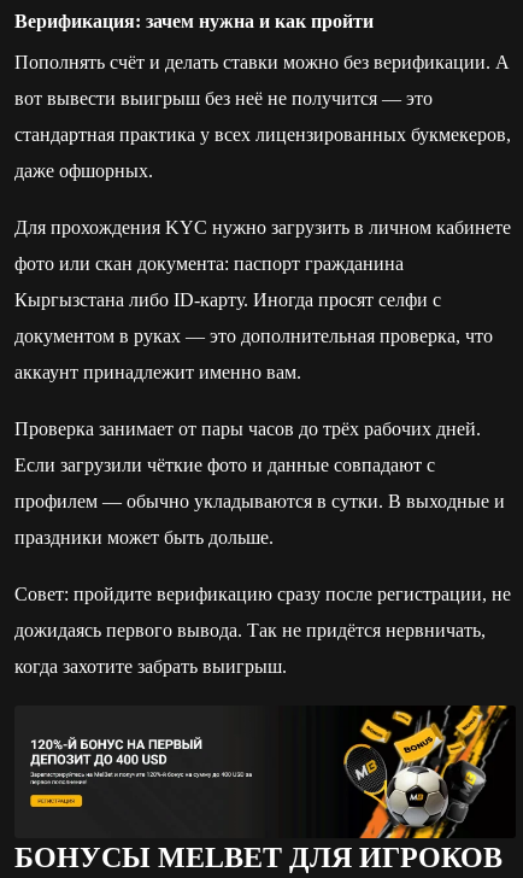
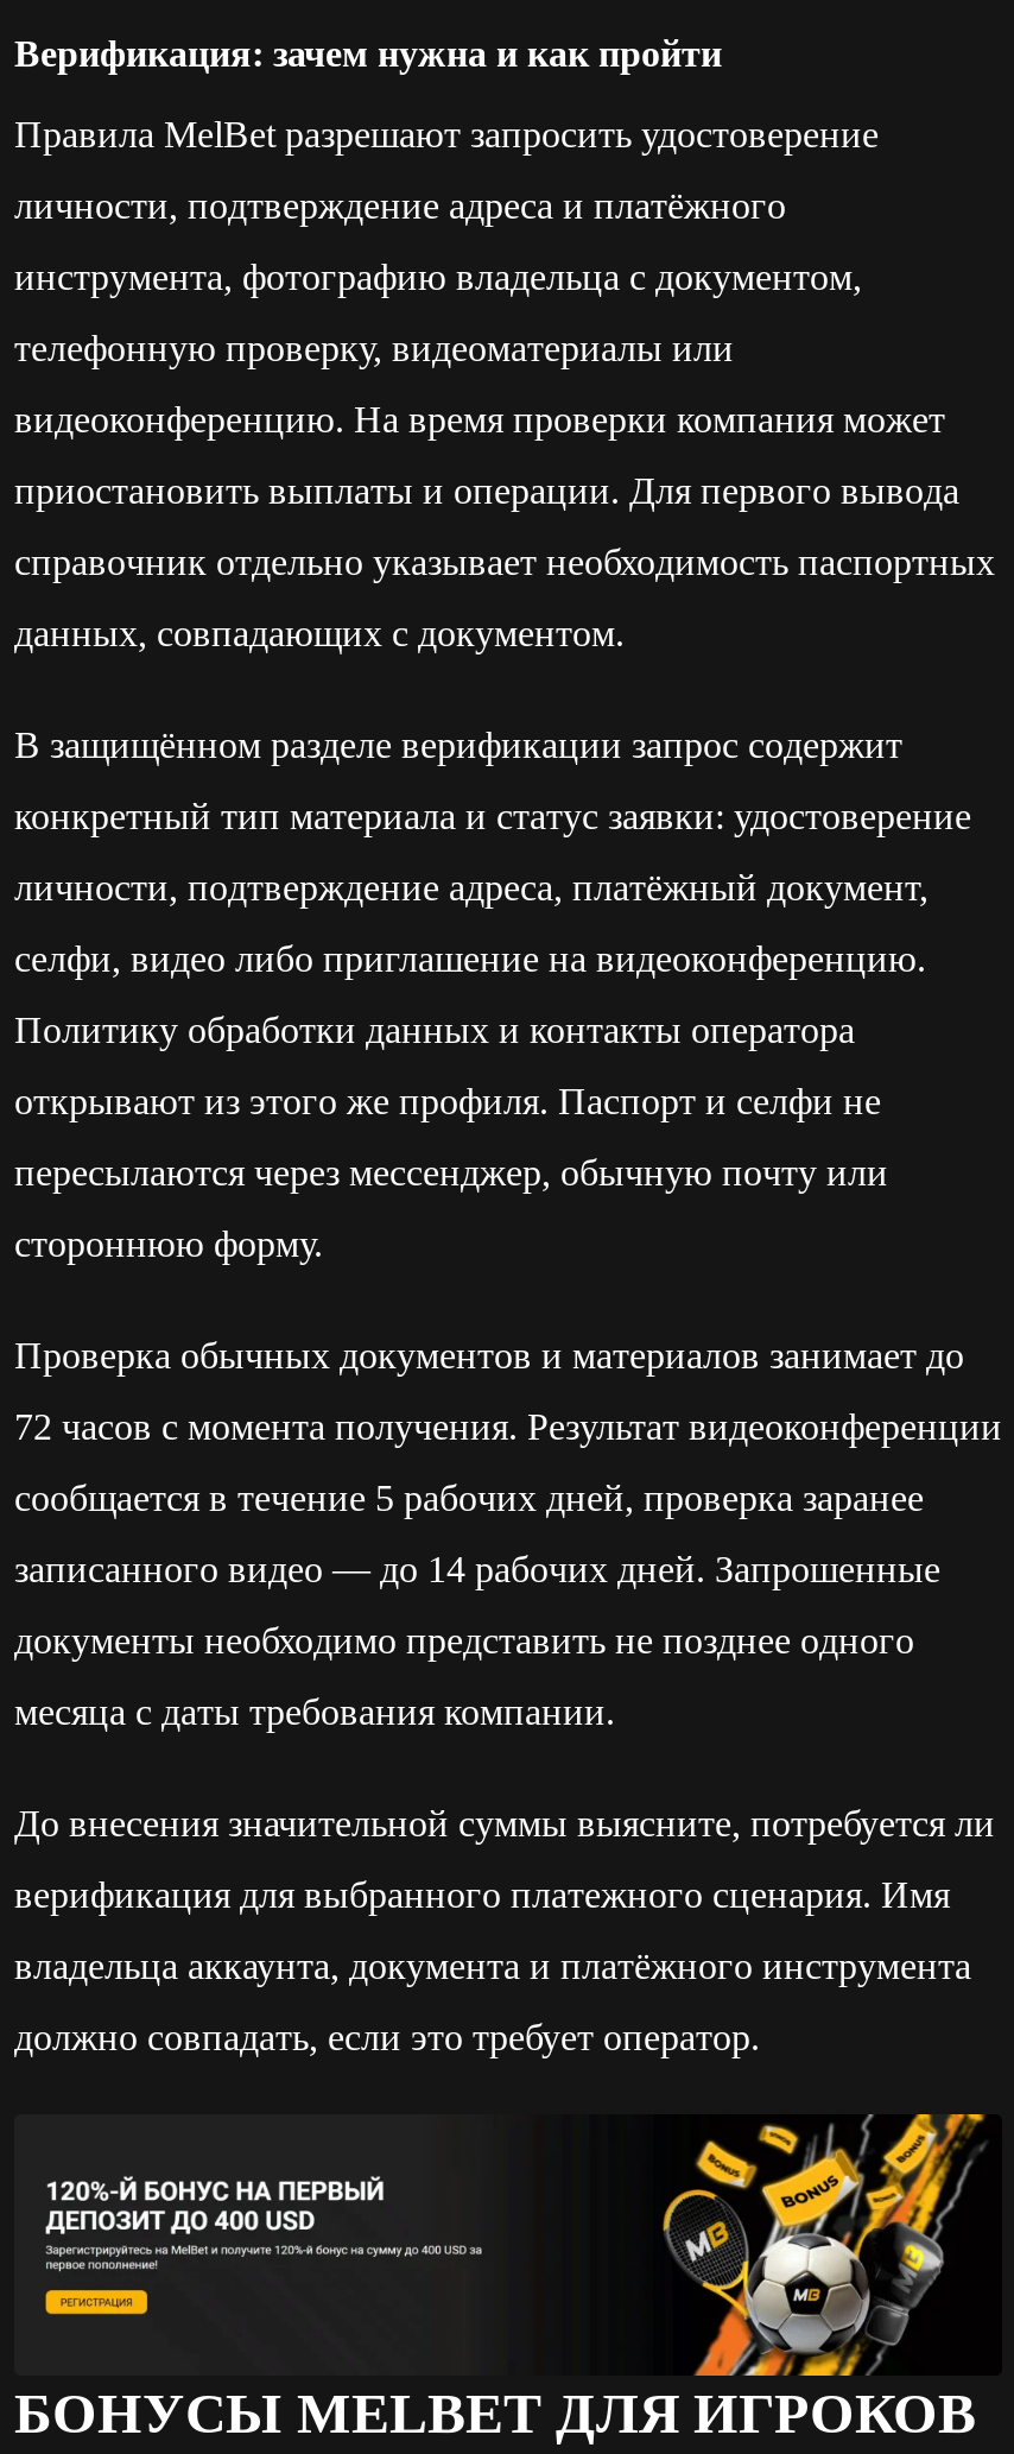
[14,52,511,677] Пополнять счёт и делать ставки можно без верификации. А | вот вывести выигрыш без неё не получится — это | стандартная практика у всех лицензированных букмекеров, | даже офшорных. | Для прохождения KYC нужно загрузить в личном кабинете | фото или скан документа: паспорт гражданина | Кыргызстана либо ID-карту. Иногда просят селфи с | документом в руках — это дополнительная проверка, что | аккаунт принадлежит именно вам. | Проверка занимает от пары часов до трёх рабочих дней. | Если загрузили чёткие фото и данные совпадают с | профилем — обычно укладываются в сутки. В выходные и | праздники может быть дольше. | Совет: пройдите верификацию сразу после регистрации, не | дожидаясь первого вывода. Так не придётся нервничать, | когда захотите забрать выигрыш. -> [14,114,1002,2057] Правила MelBet разрешают запросить удостоверение | личности, подтверждение адреса и платёжного | инструмента, фотографию владельца с документом, | телефонную проверку, видеоматериалы или | видеоконференцию. На время проверки компания может | приостановить выплаты и операции. Для первого вывода | справочник отдельно указывает необходимость паспортных | данных, совпадающих с документом. | В защищённом разделе верификации запрос содержит | конкретный тип материала и статус заявки: удостоверение | личности, подтверждение адреса, платёжный документ, | селфи, видео либо приглашение на видеоконференцию. | Политику обработки данных и контакты оператора | открывают из этого же профиля. Паспорт и селфи не | пересылаются через мессенджер, обычную почту или | стороннюю форму. | Проверка обычных документов и материалов занимает до | 72 часов с момента получения. Результат видеоконференции | сообщается в течение 5 рабочих дней, проверка заранее | записанного видео — до 14 рабочих дней. Запрошенные | документы необходимо представить не позднее одного | месяца с даты требования компании. | До внесения значительной суммы выясните, потребуется ли | верификация для выбранного платежного сценария. Имя | владельца аккаунта, документа и платёжного инструмента | должно совпадать, если это требует оператор.

